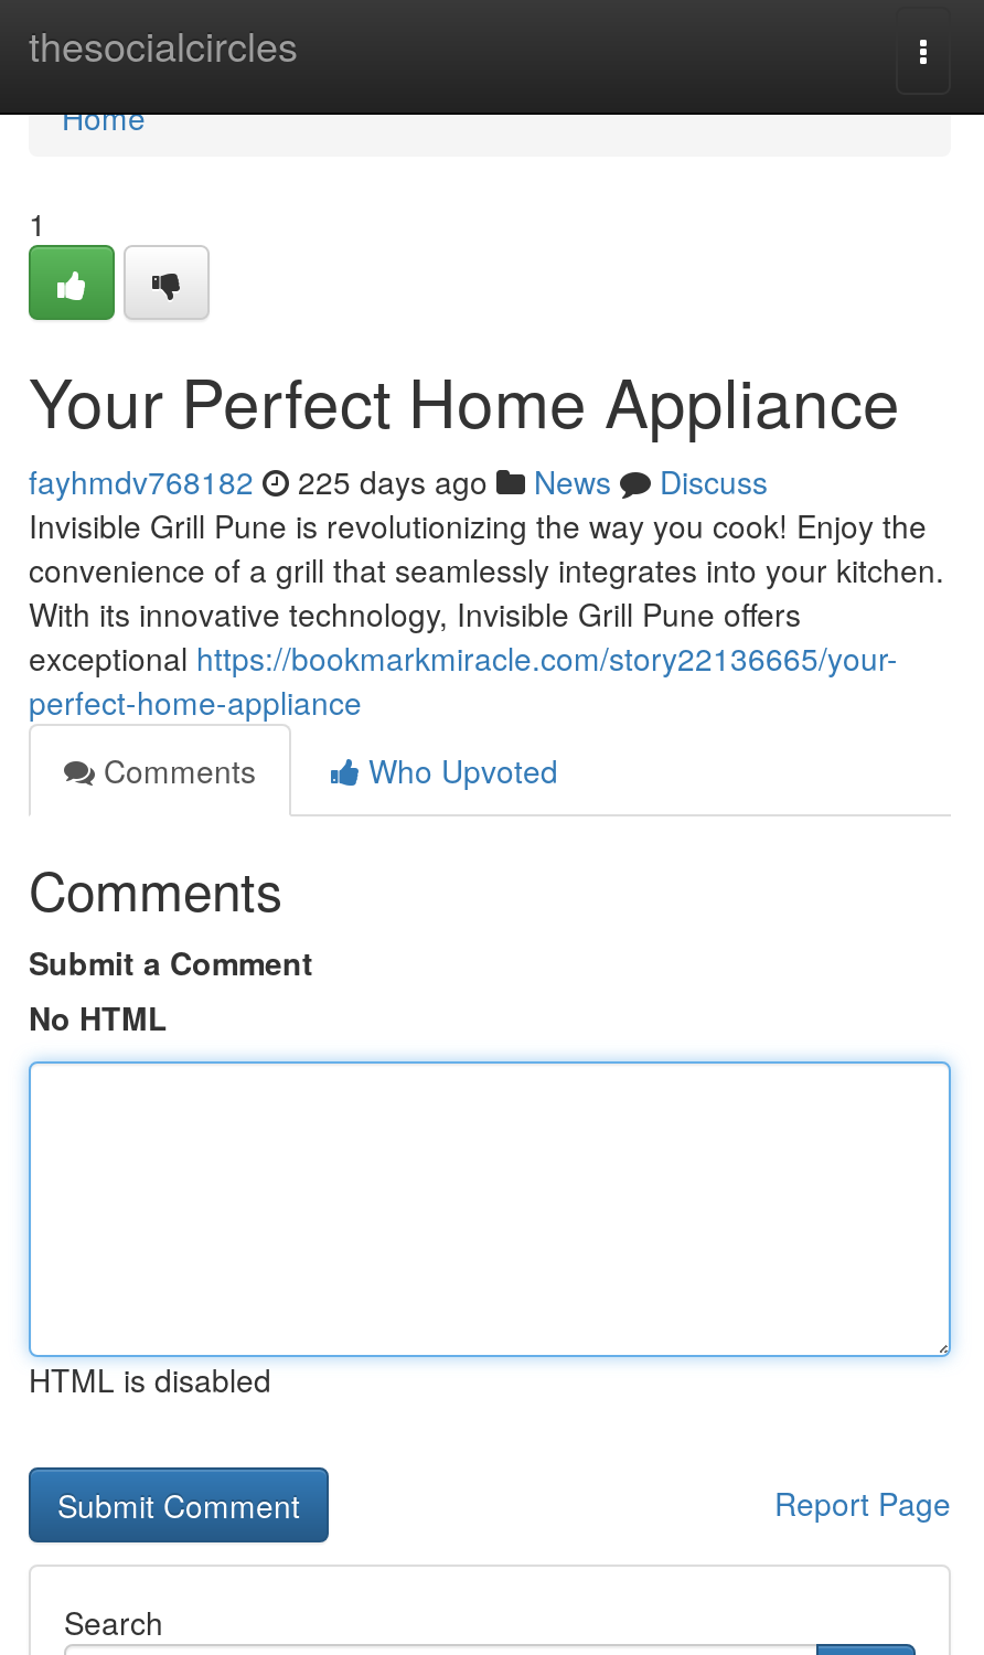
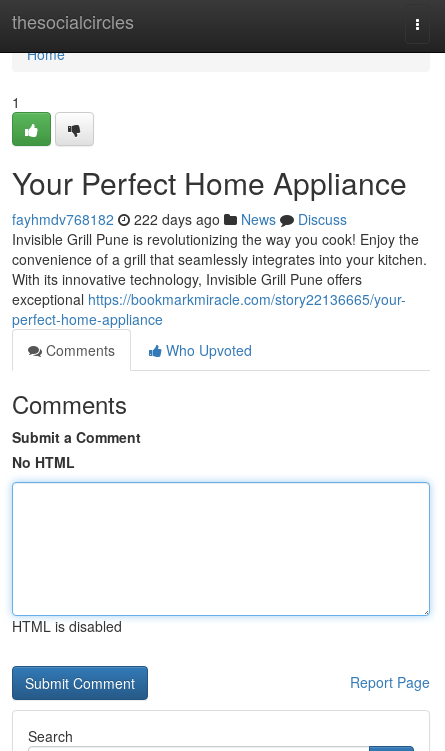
[29,459,768,503] fayhmdv768182 225 days ago News Discuss -> [12,209,347,229] fayhmdv768182 222 days ago News Discuss

